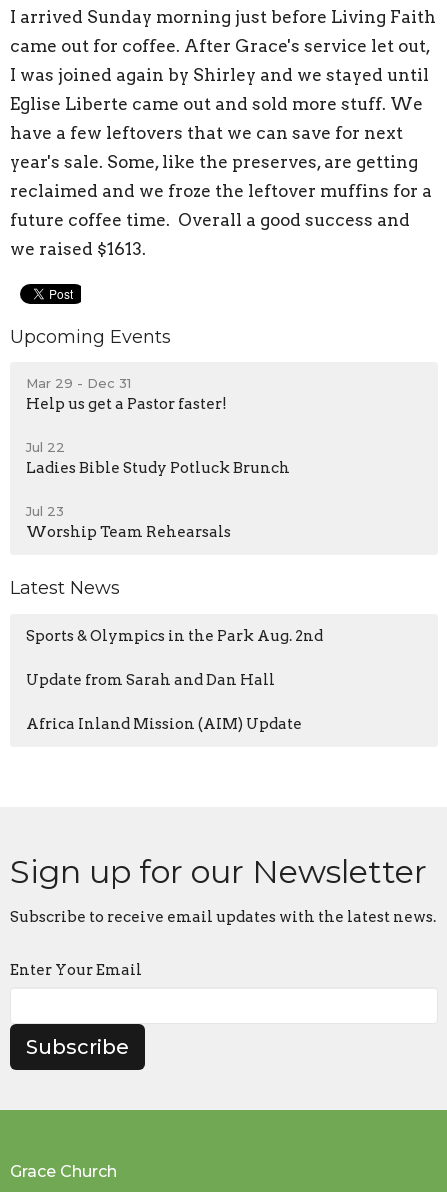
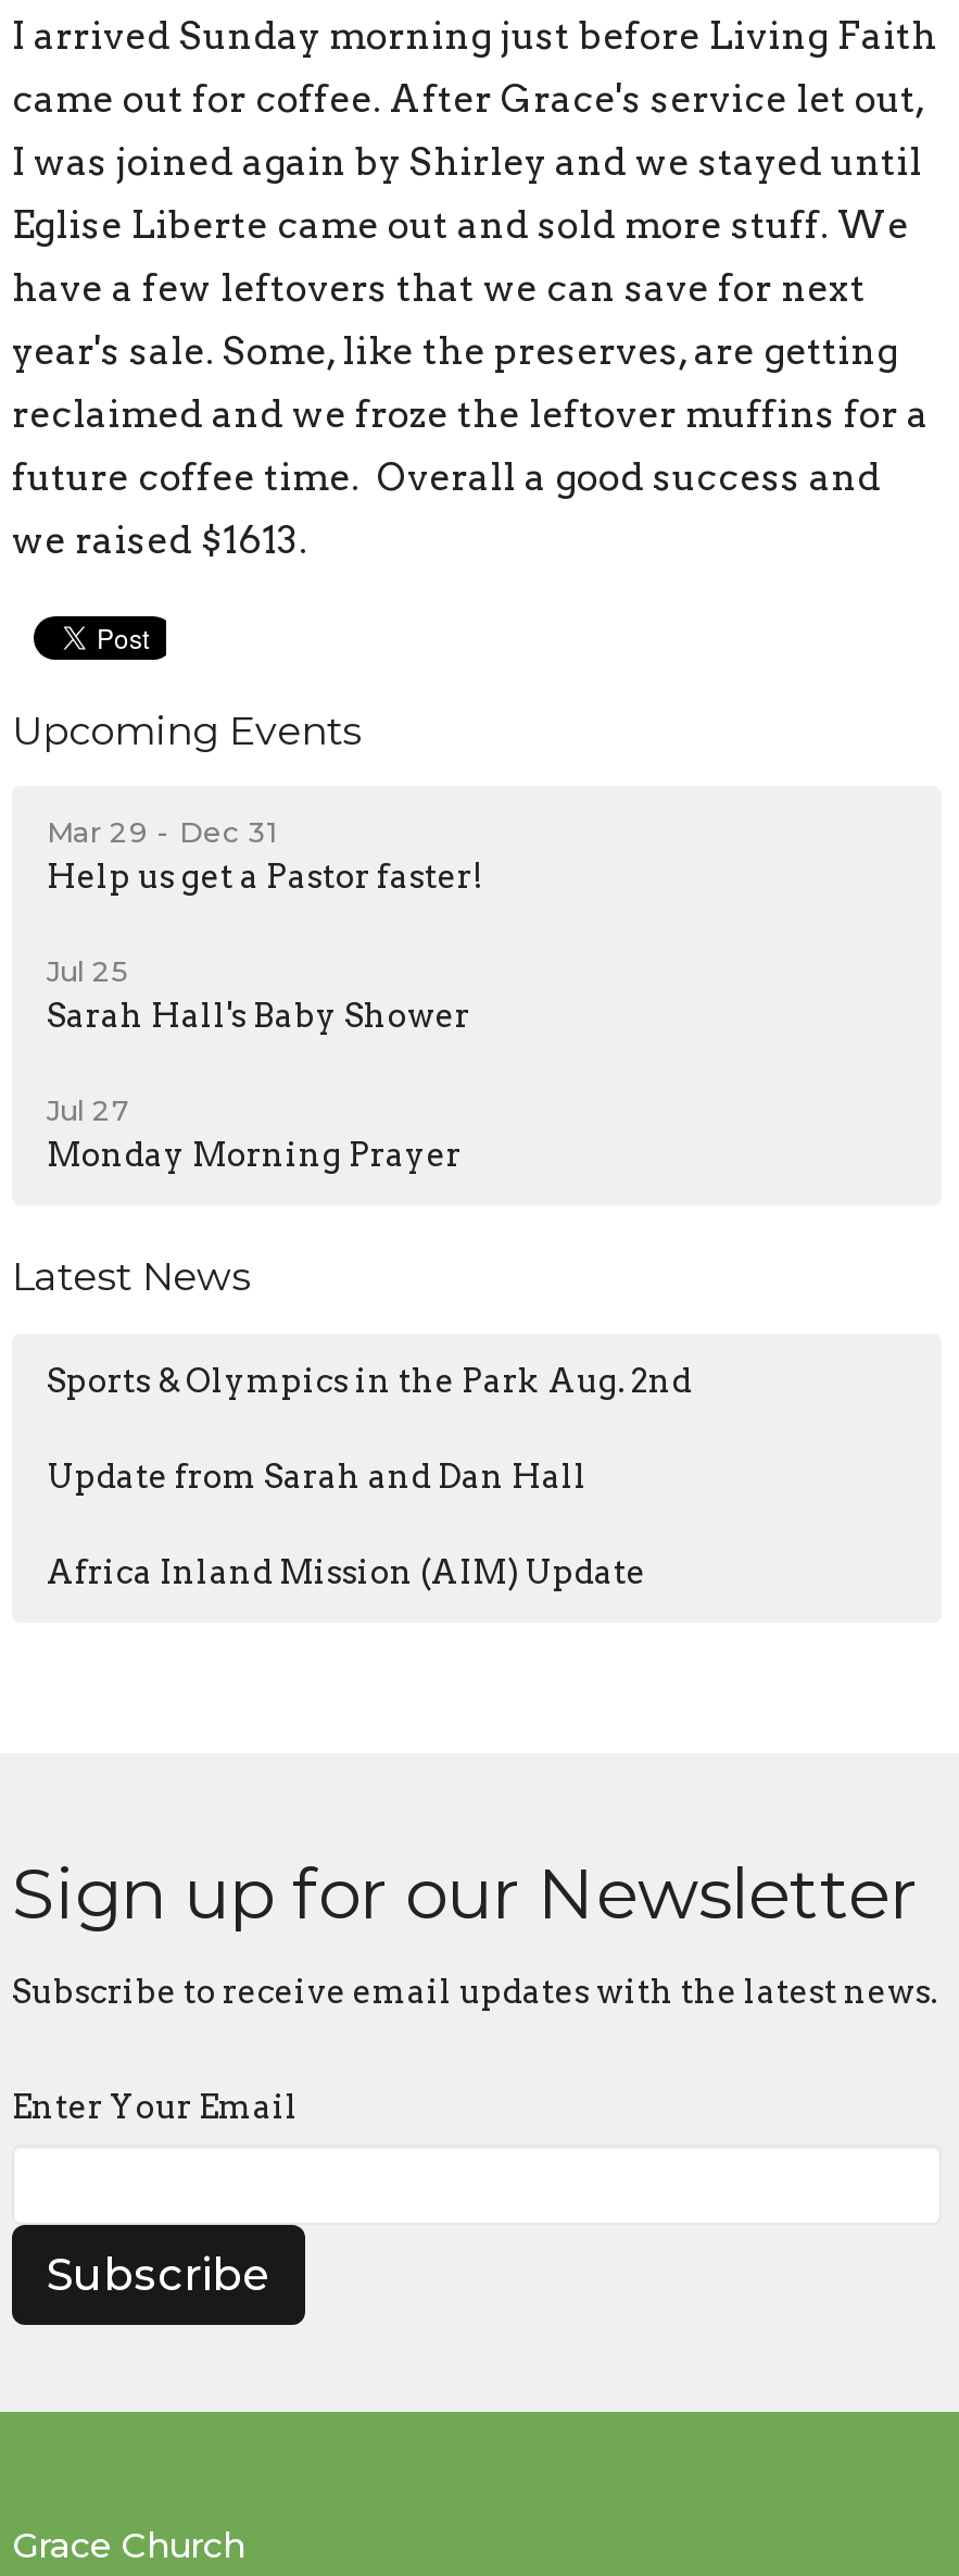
[26,439,290,477] Jul 22 | Ladies Bible Study Potluck Brunch -> [47,954,470,1037] Jul 25 | Sarah Hall's Baby Shower
[26,503,231,541] Jul 23 | Worship Team Rehearsals -> [47,1093,462,1176] Jul 27 | Monday Morning Prayer

